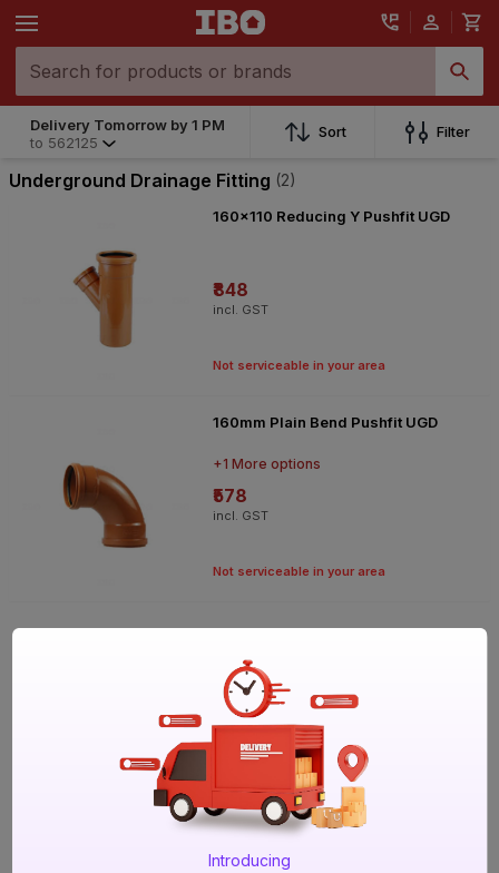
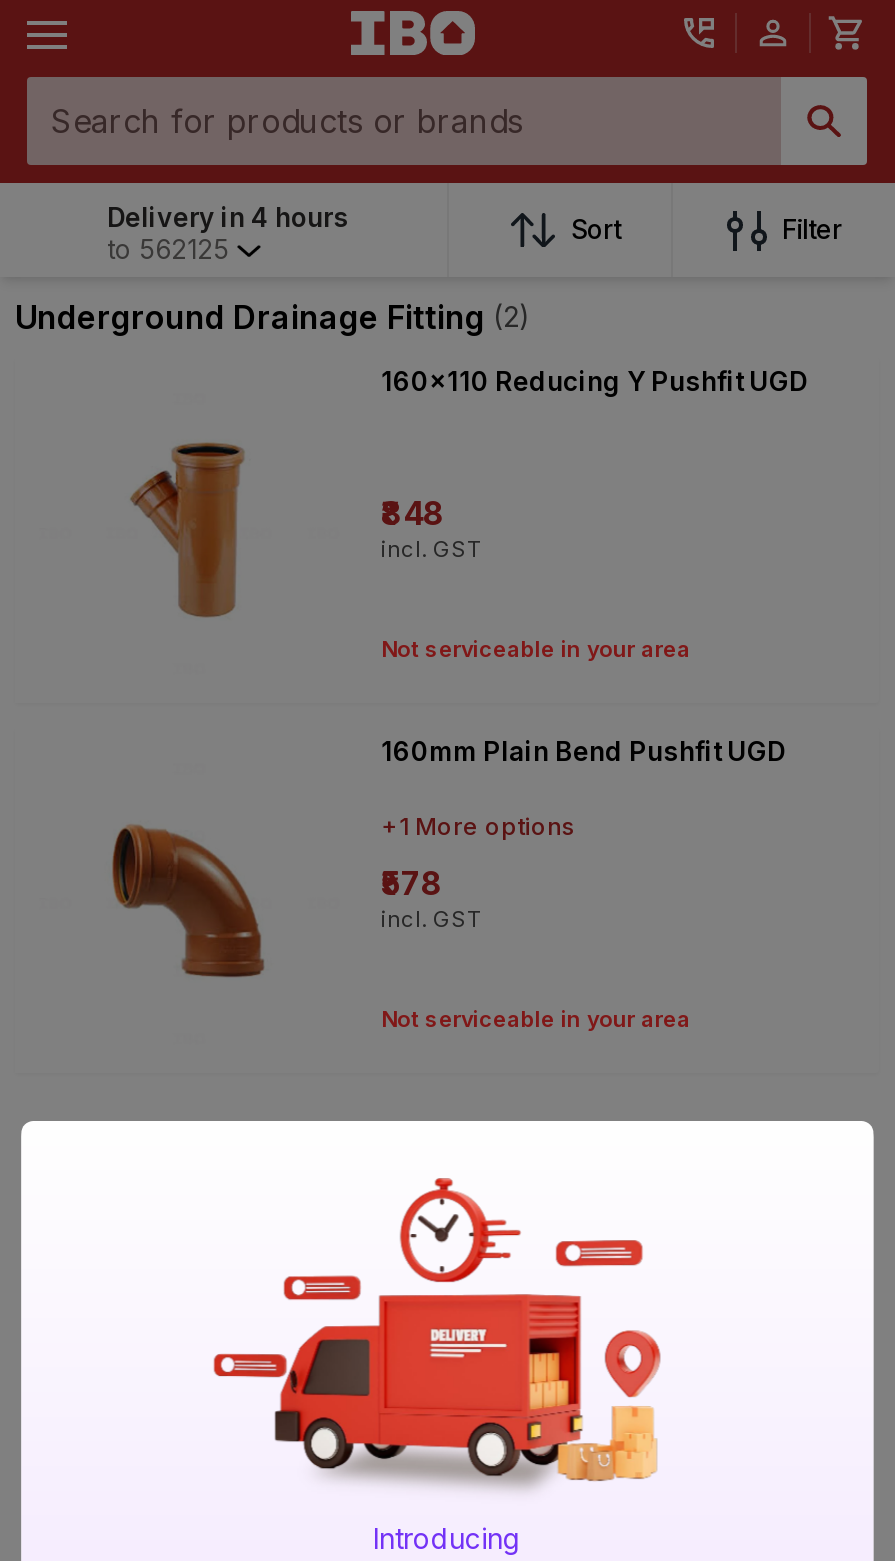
[30,115,225,133] Delivery Tomorrow by 1 PM -> [107,200,349,232] Delivery in 4 hours

